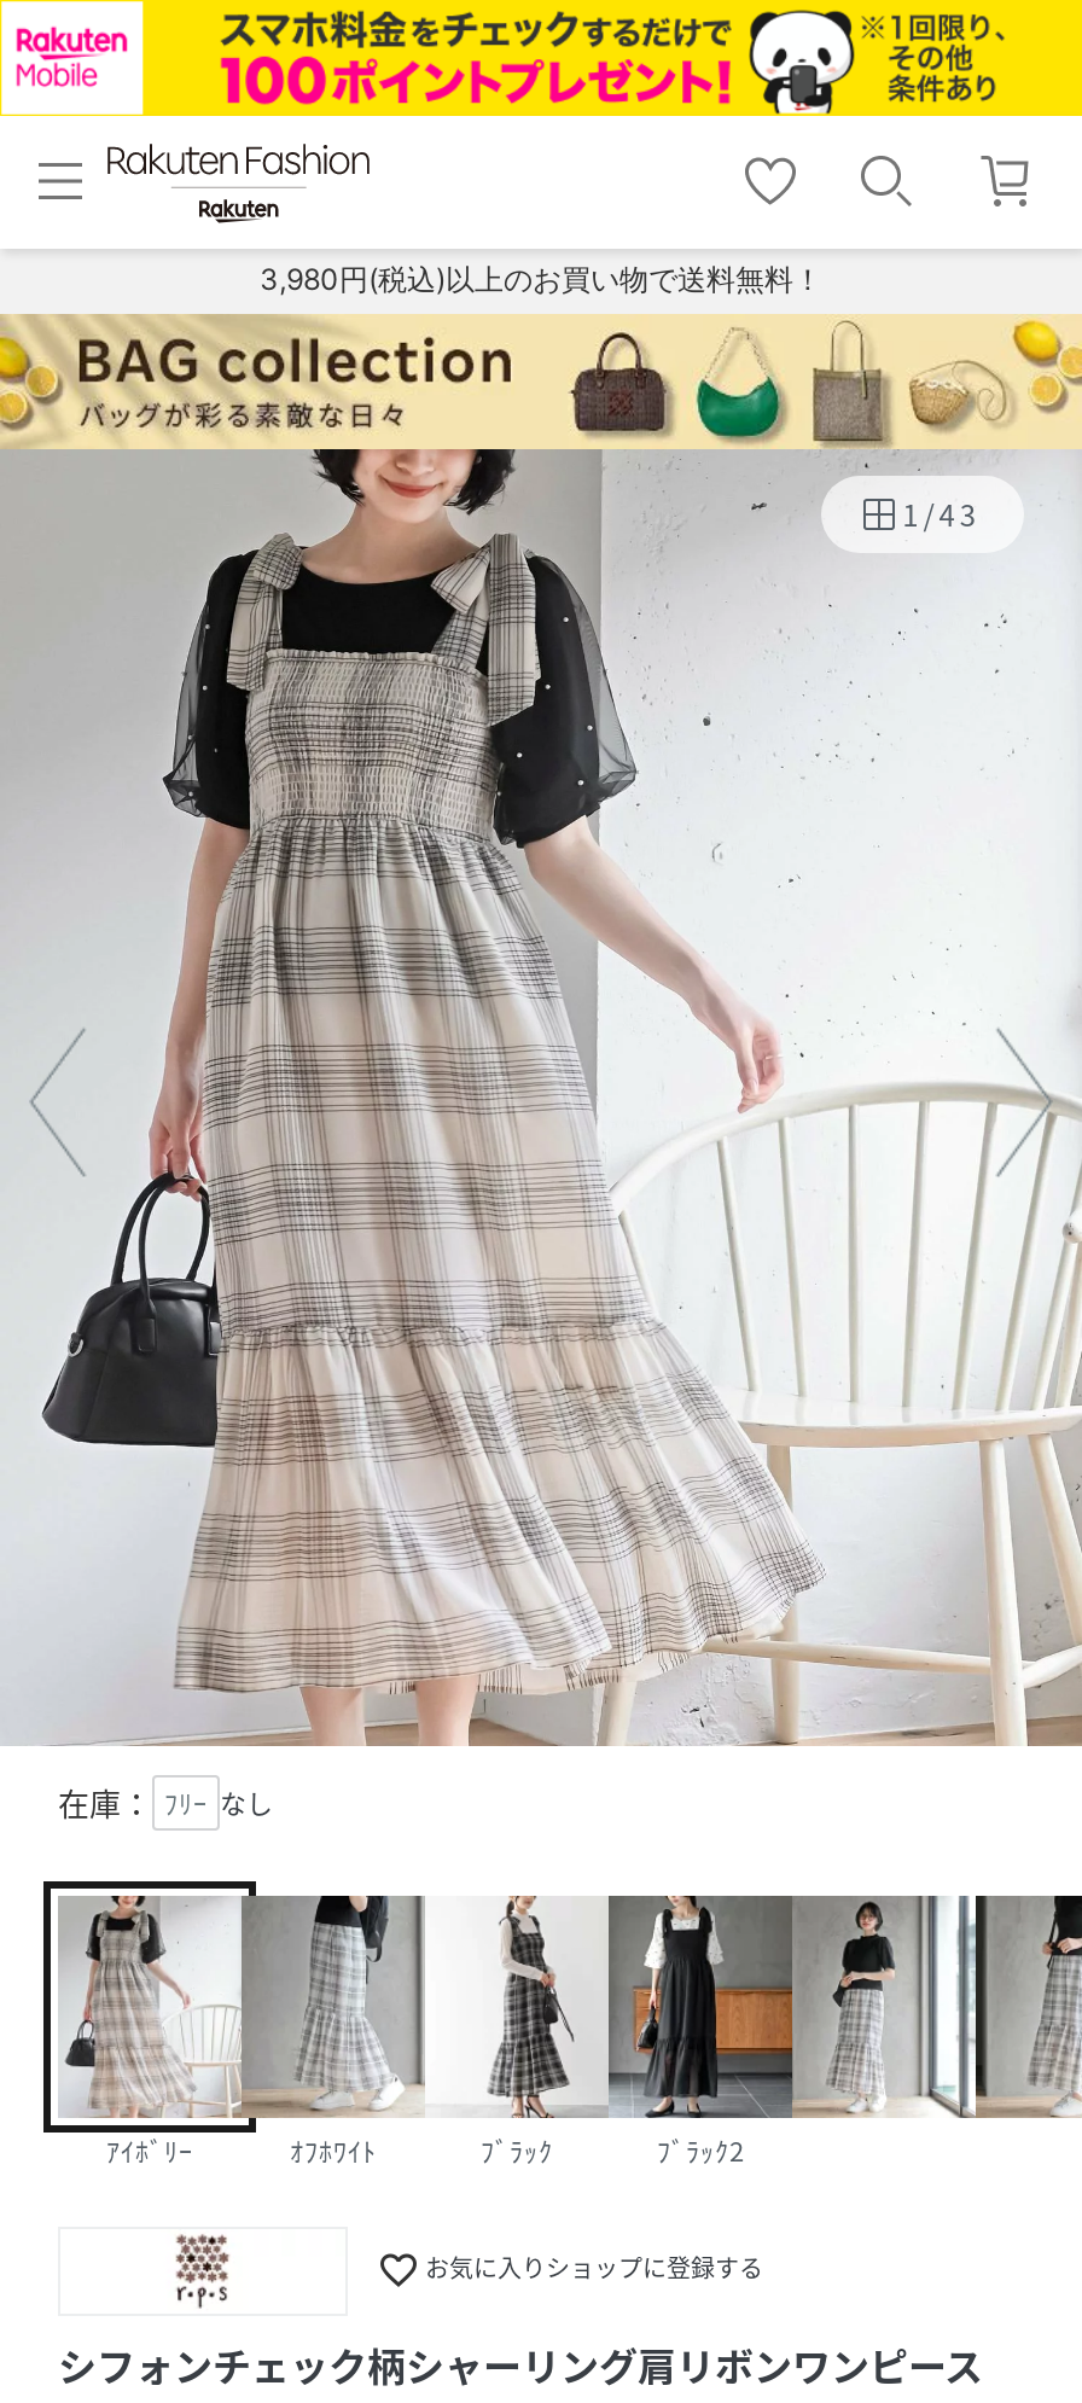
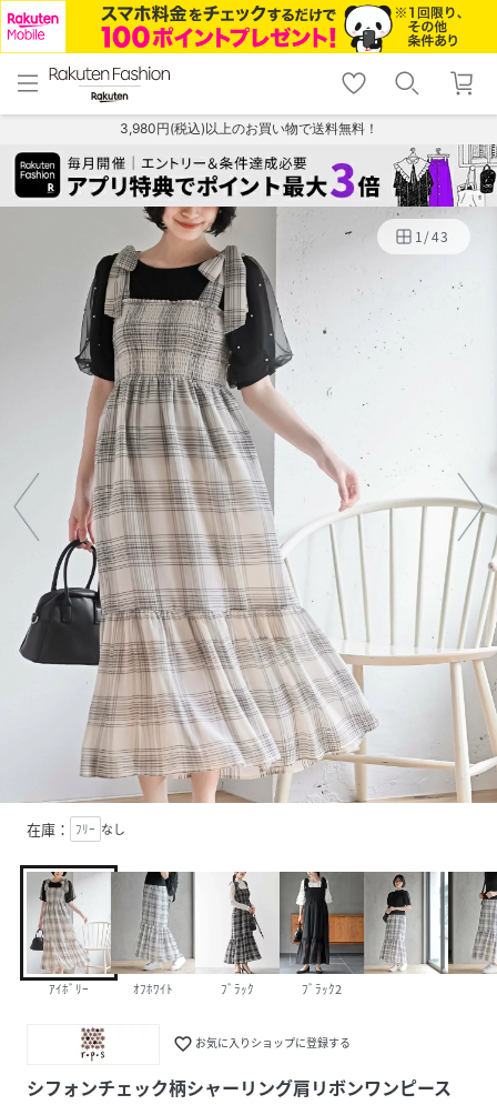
[7,314,1075,449] [image] -> [3,143,494,208] [image]

